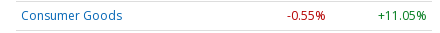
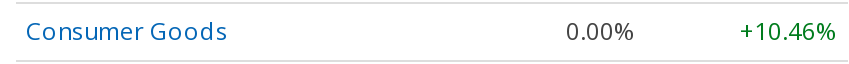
[287,7,326,24] -0.55% -> [566,15,636,49] 0.00%
[378,7,427,24] +11.05% -> [740,15,838,49] +10.46%

